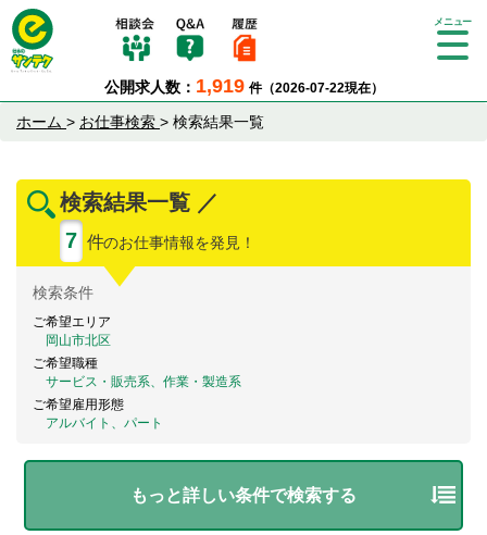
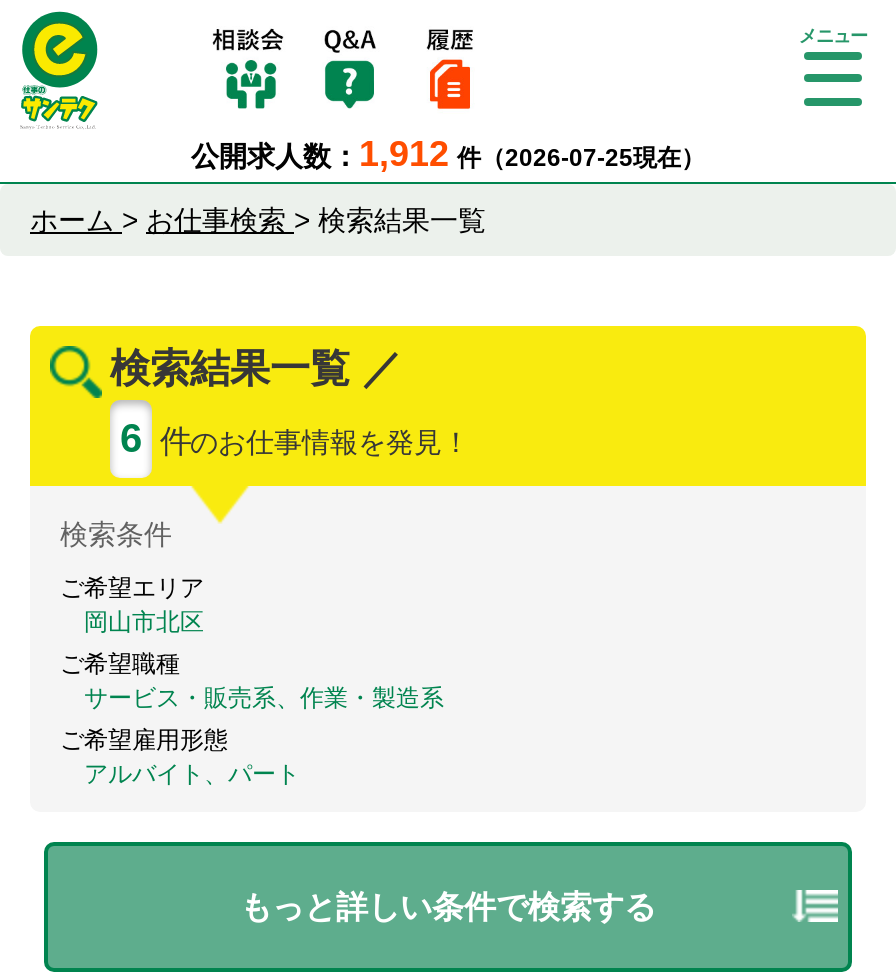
[104,75,383,97] 公開求人数：1,919 件（2026-07-22現在） -> [191,134,705,174] 公開求人数：1,912 件（2026-07-25現在）
[65,228,255,252] 7 件のお仕事情報を発見！ -> [120,416,470,460] 6 件のお仕事情報を発見！

